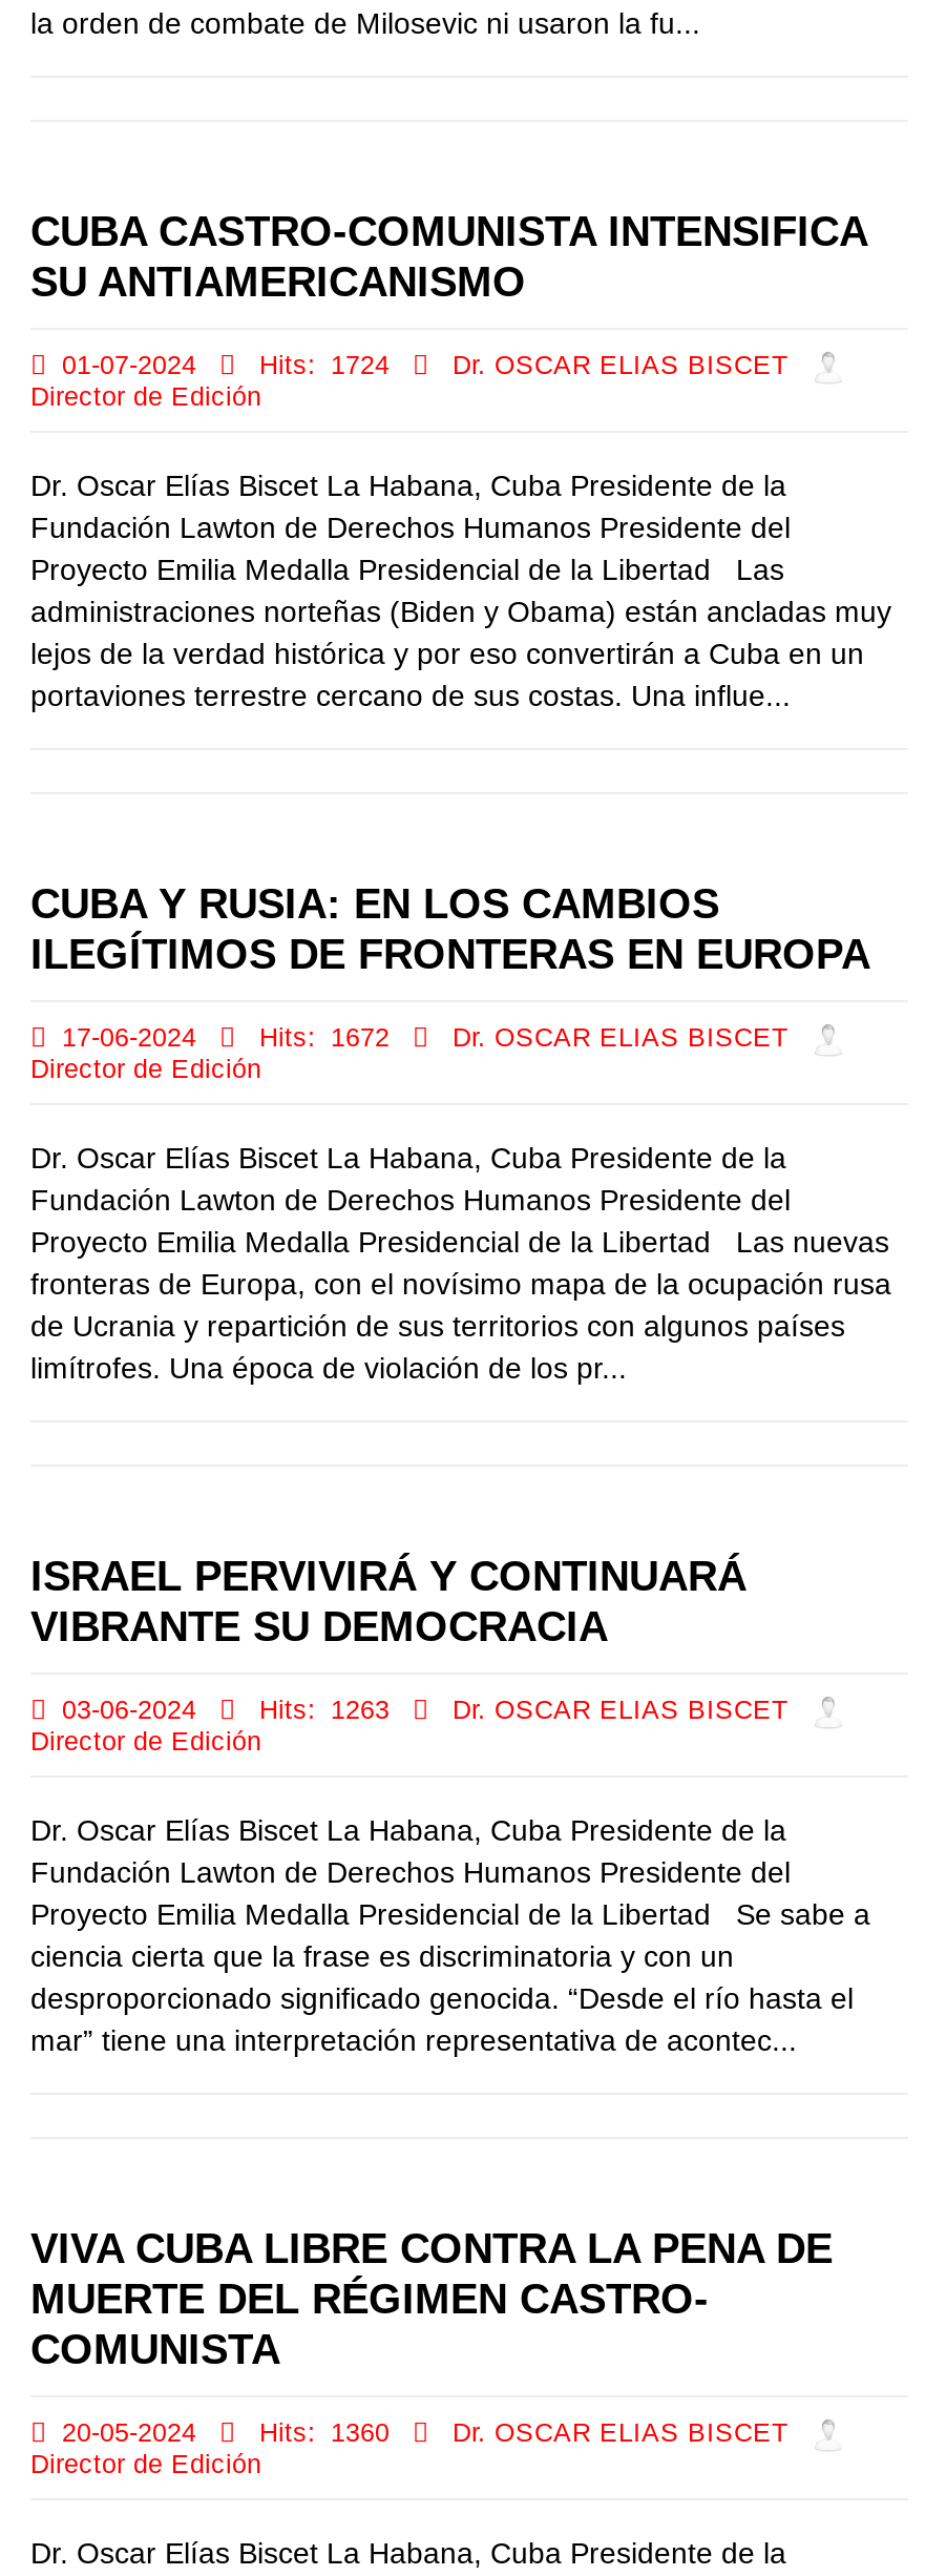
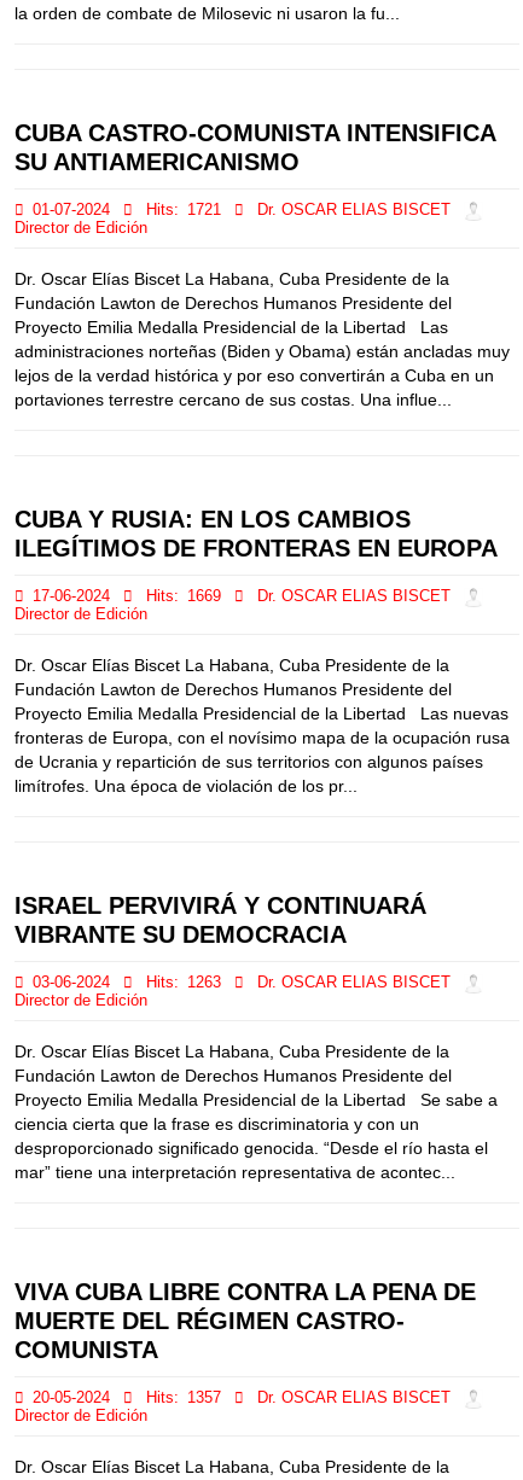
[259,352,390,381] Hits: 1724 -> [146,202,221,219] Hits: 1721
[259,1024,390,1053] Hits: 1672 -> [146,588,221,605] Hits: 1669
[259,2419,390,2448] Hits: 1360 -> [146,1390,221,1407] Hits: 1357

